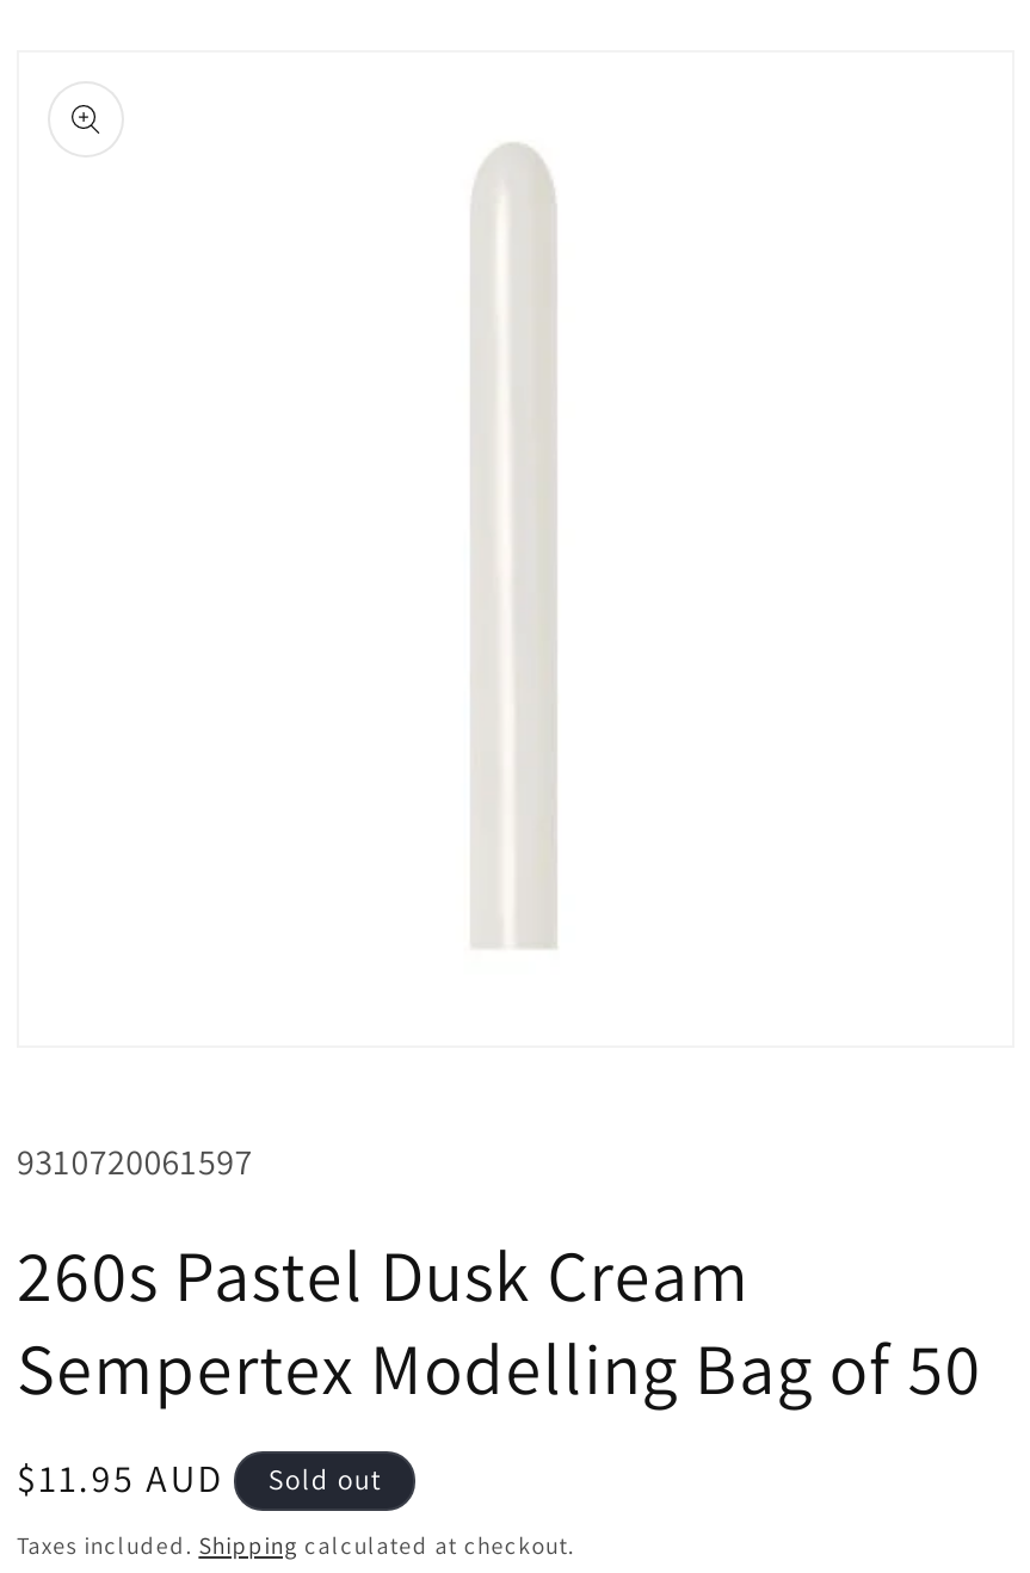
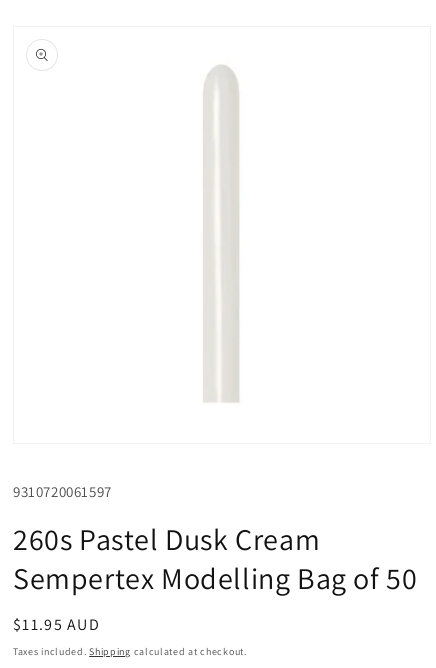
[268,1461,383,1497] Sold out -> none

